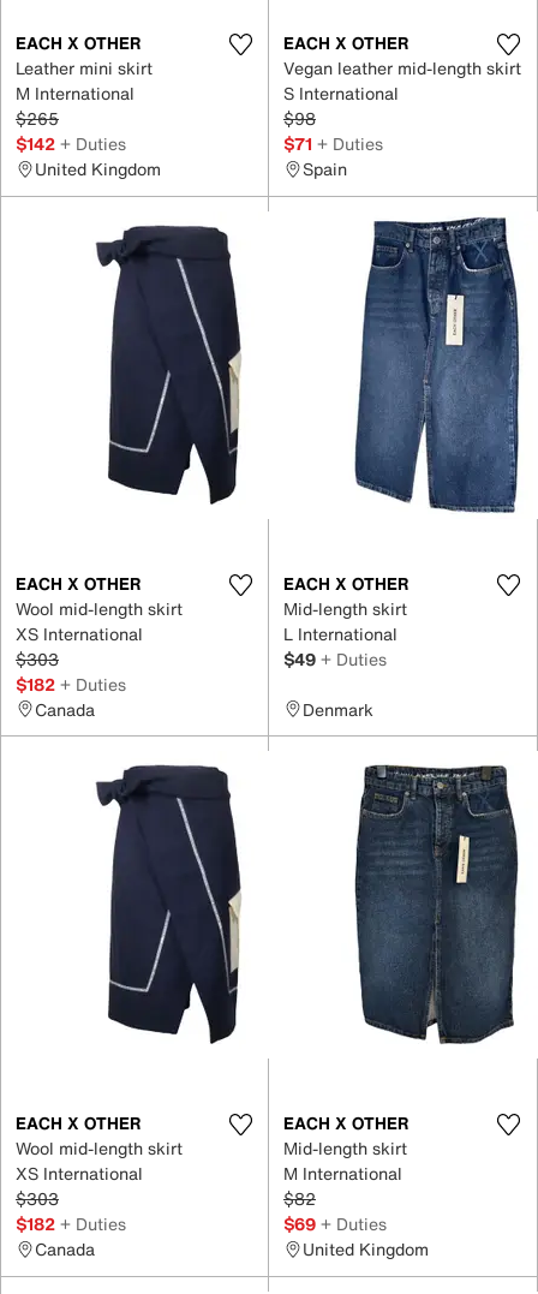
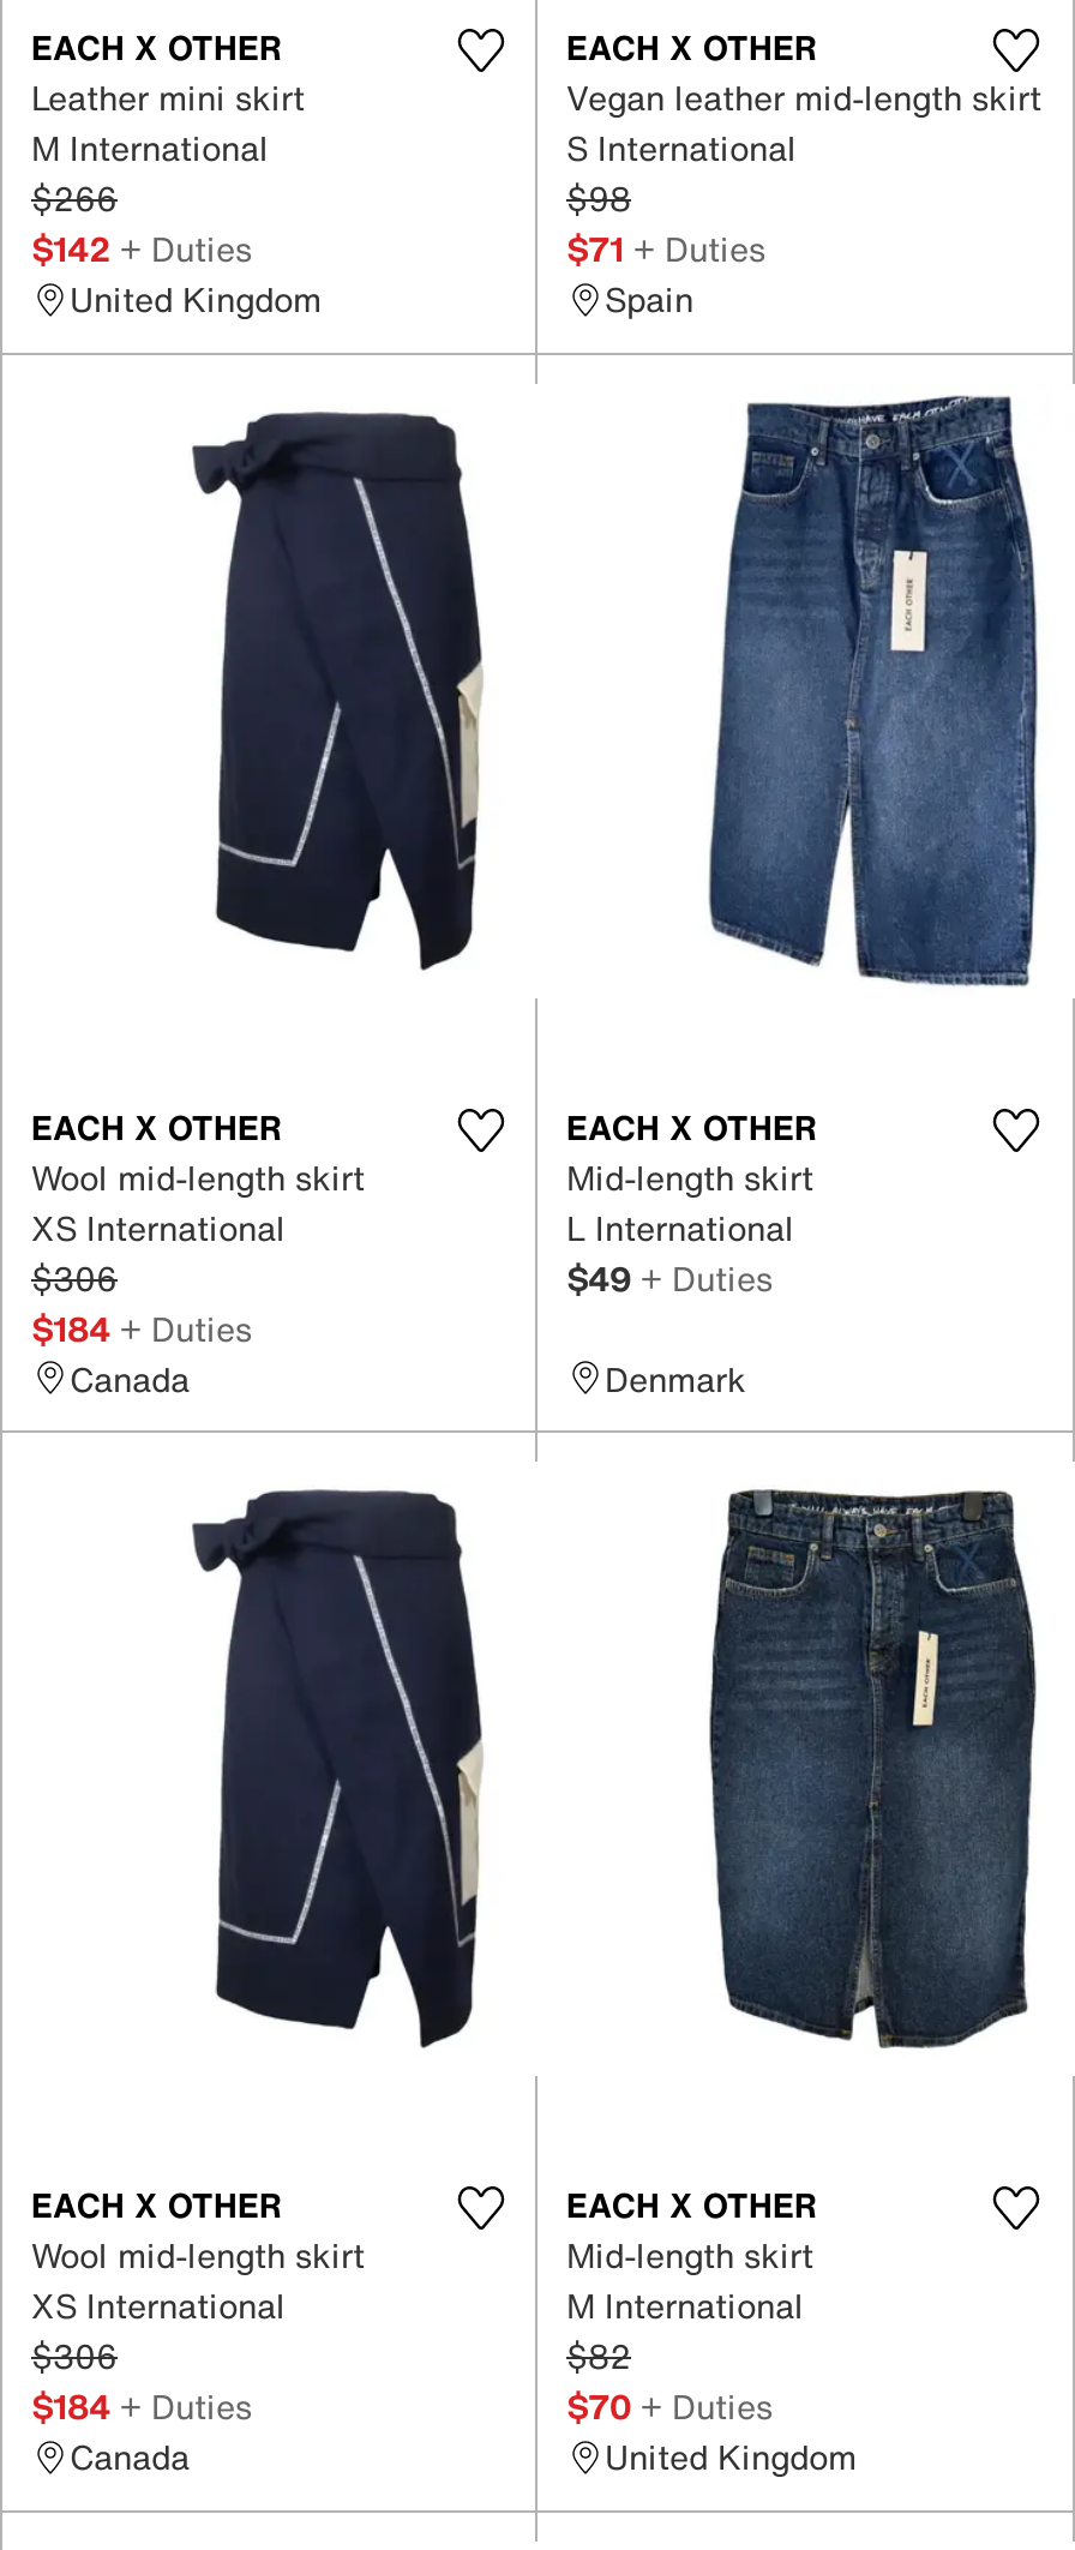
[16,106,59,131] $265 -> [31,173,118,223] $266
[16,646,59,671] $303 -> [31,1252,118,1302] $306
[16,671,126,696] $182 + Duties -> [31,1302,252,1352] $184 + Duties
[16,1186,59,1211] $303 -> [31,2330,118,2381] $306
[16,1211,126,1236] $182 + Duties -> [31,2381,252,2431] $184 + Duties
[283,1211,387,1236] $69 + Duties -> [566,2381,773,2431] $70 + Duties

